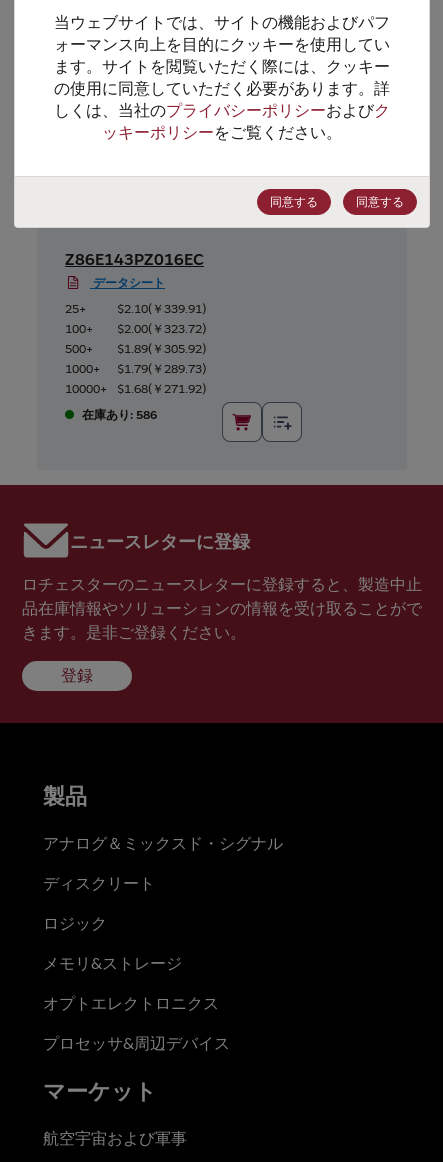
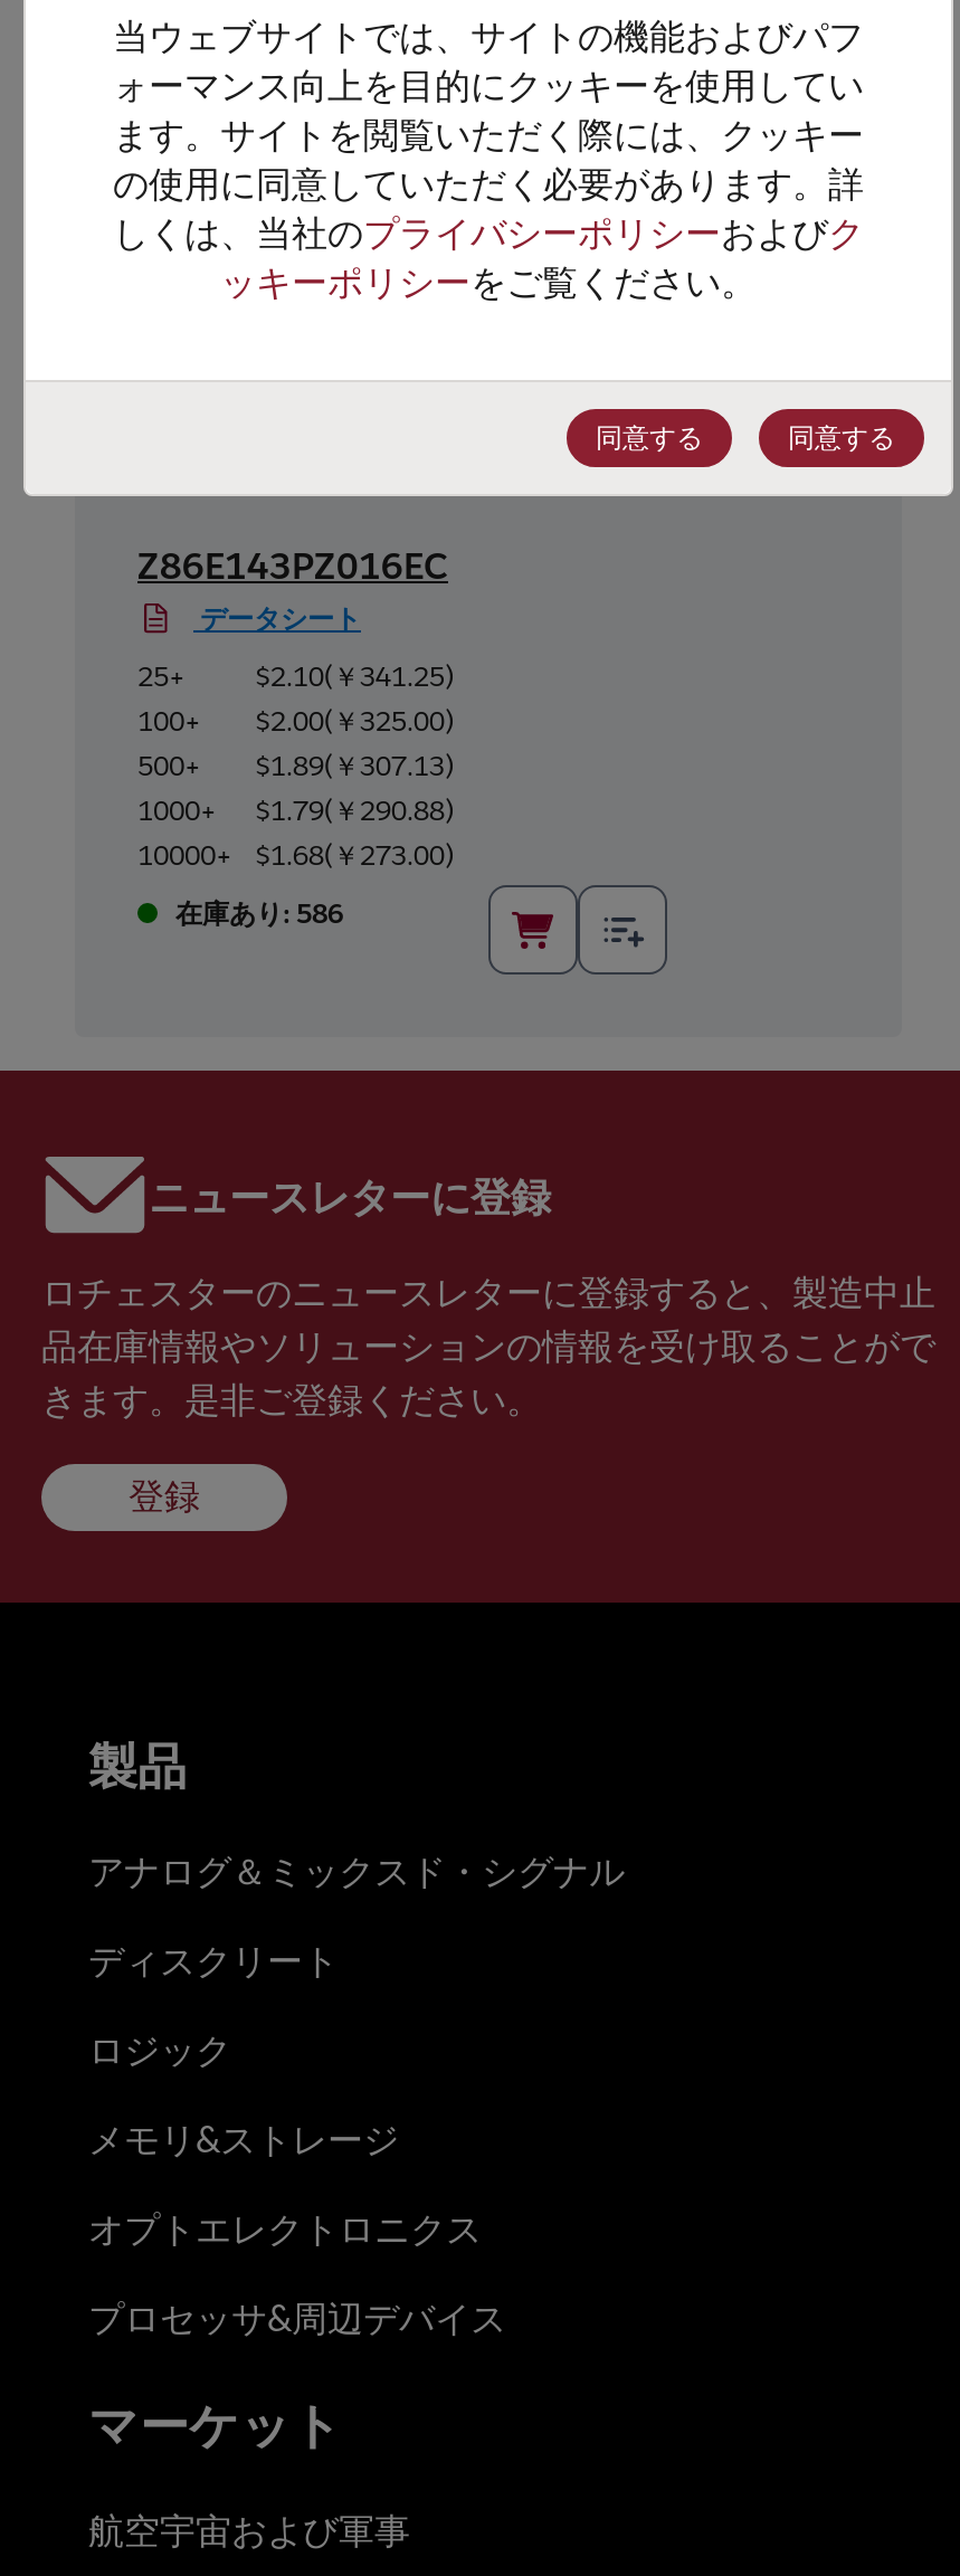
[65,300,206,317] 25+ $2.10 (￥339.91) -> [137,657,453,695] 25+ $2.10 (￥341.25)
[65,320,206,337] 100+ $2.00 (￥323.72) -> [137,702,453,740] 100+ $2.00 (￥325.00)
[65,340,206,357] 500+ $1.89 (￥305.92) -> [137,747,453,785] 500+ $1.89 (￥307.13)
[65,360,206,377] 1000+ $1.79 (￥289.73) -> [137,791,453,829] 1000+ $1.79 (￥290.88)
[65,380,206,397] 10000+ $1.68 (￥271.92) -> [137,836,453,874] 10000+ $1.68 (￥273.00)

